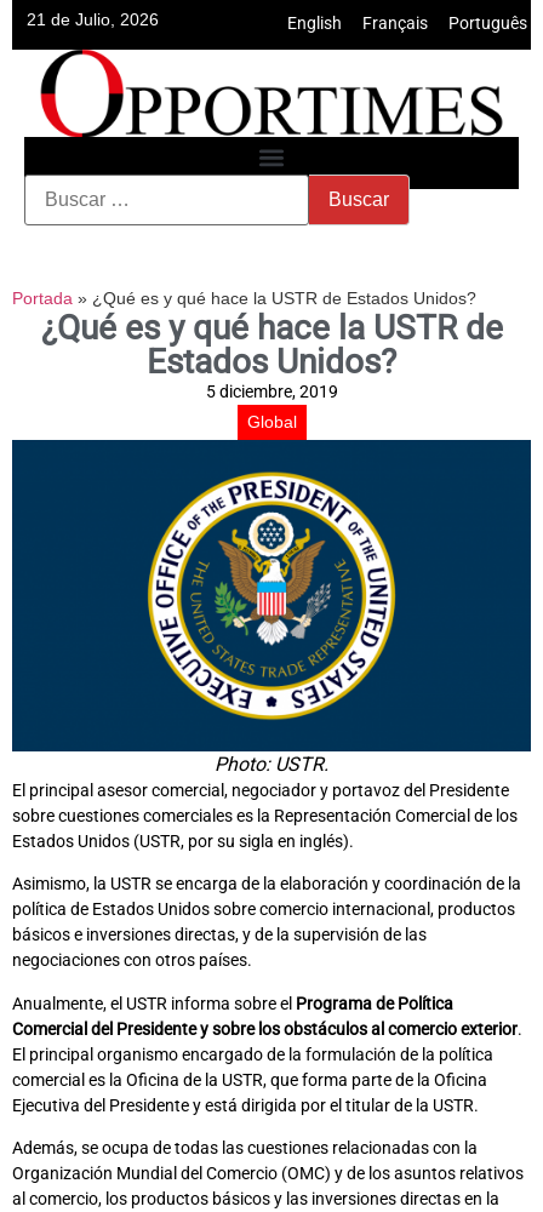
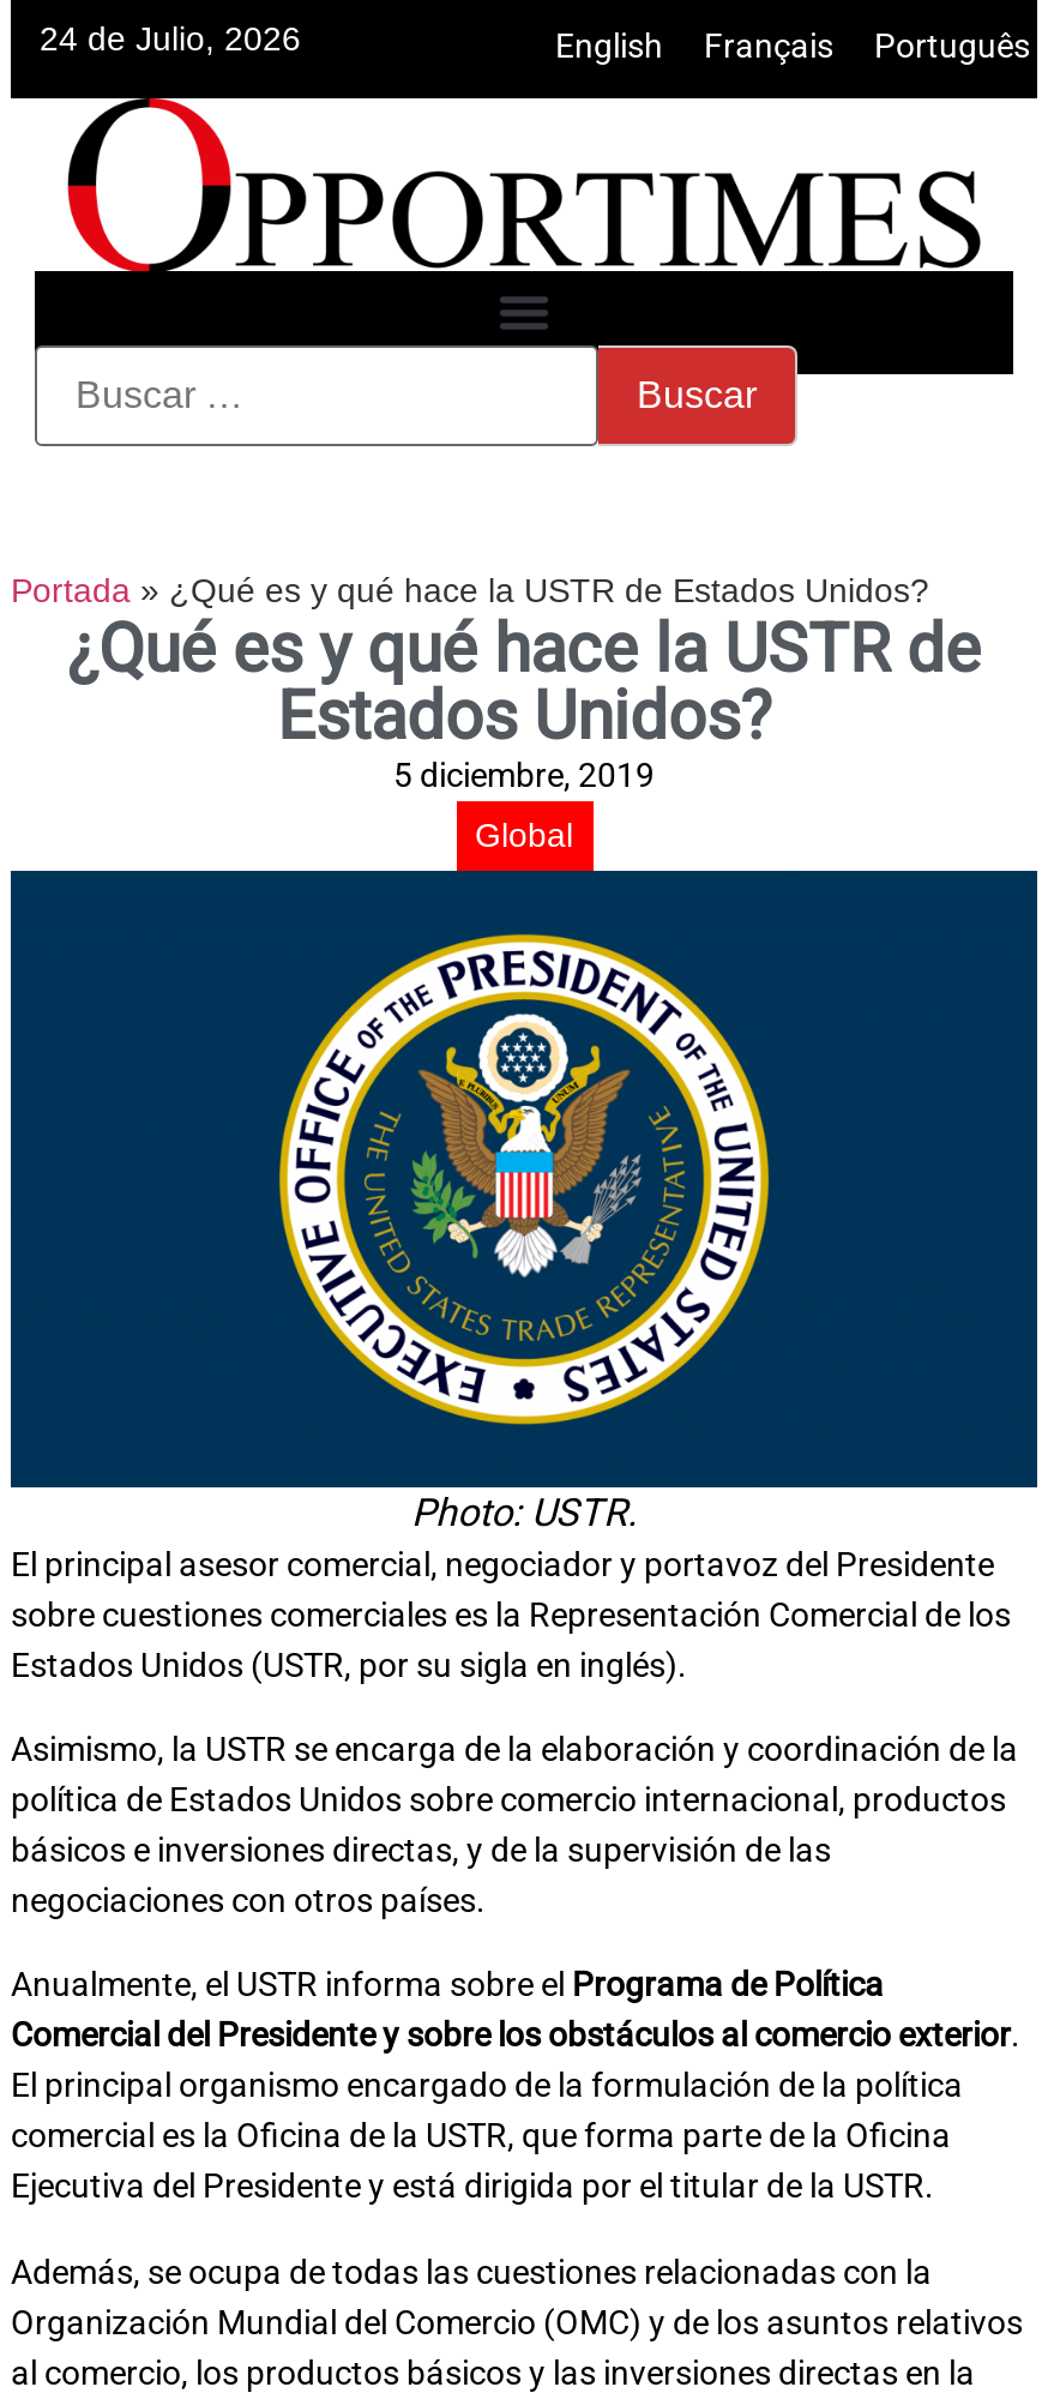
[27,10,159,29] 21 de Julio, 2026 -> [40,19,301,58] 24 de Julio, 2026

